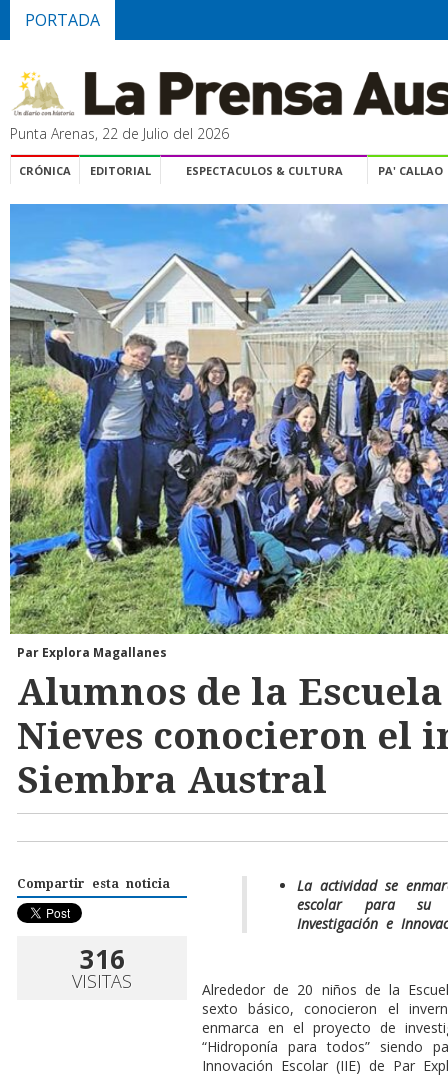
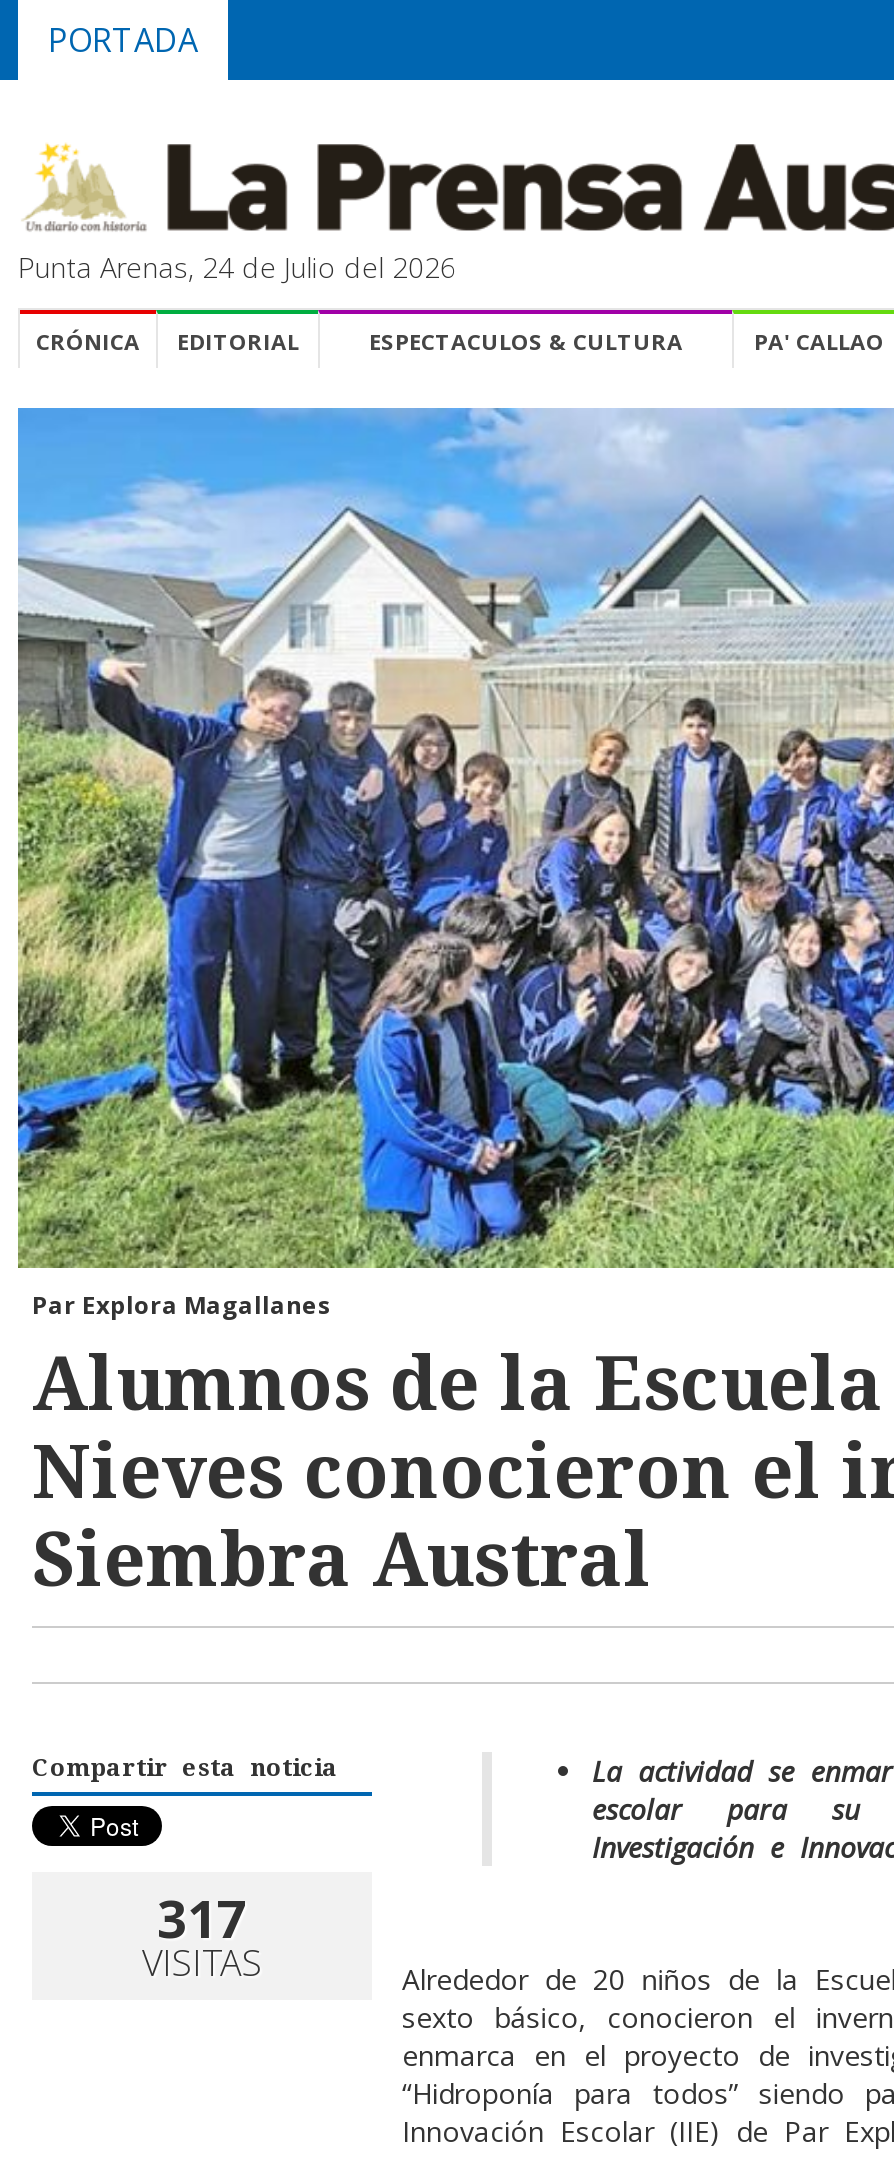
[10,124,229,143] Punta Arenas, 22 de Julio del 2026 -> [18,248,456,286] Punta Arenas, 24 de Julio del 2026
[79,941,124,977] 316 -> [157,1882,247,1954] 317

